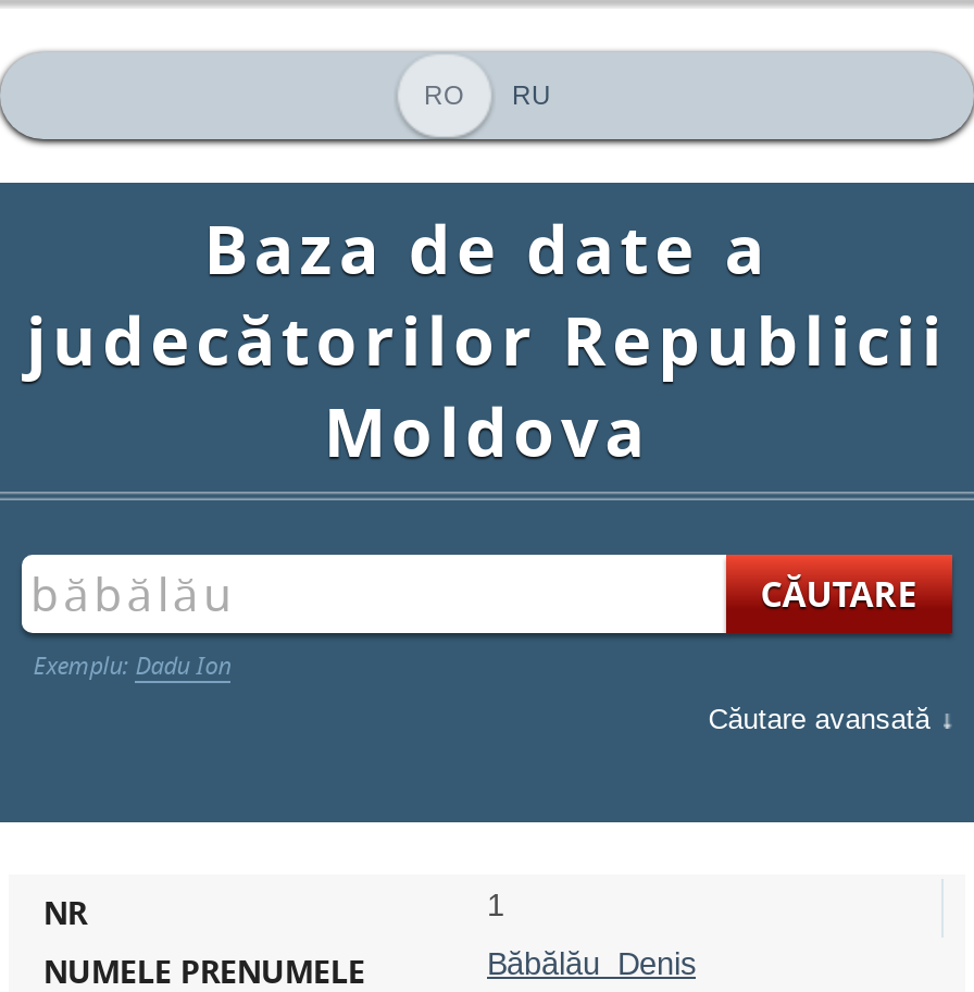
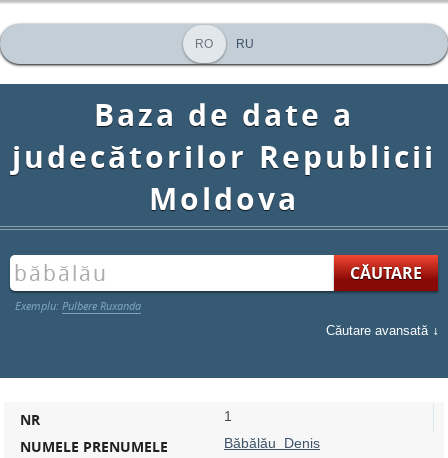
[33,648,231,681] Exemplu: Dadu Ion -> [15,298,141,313] Exemplu: Pulbere Ruxanda

